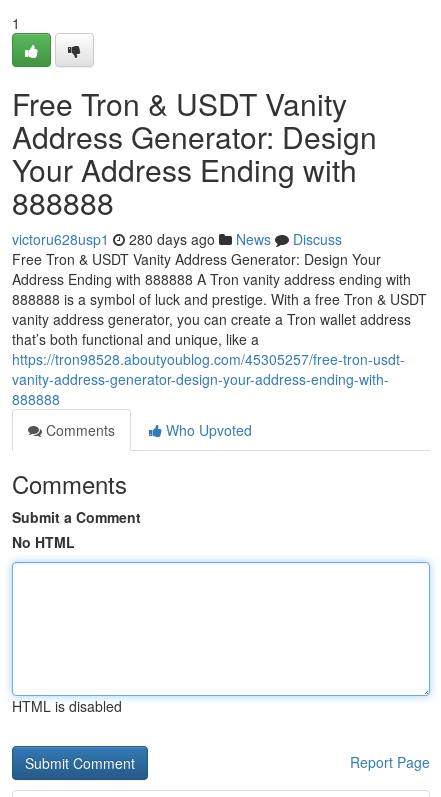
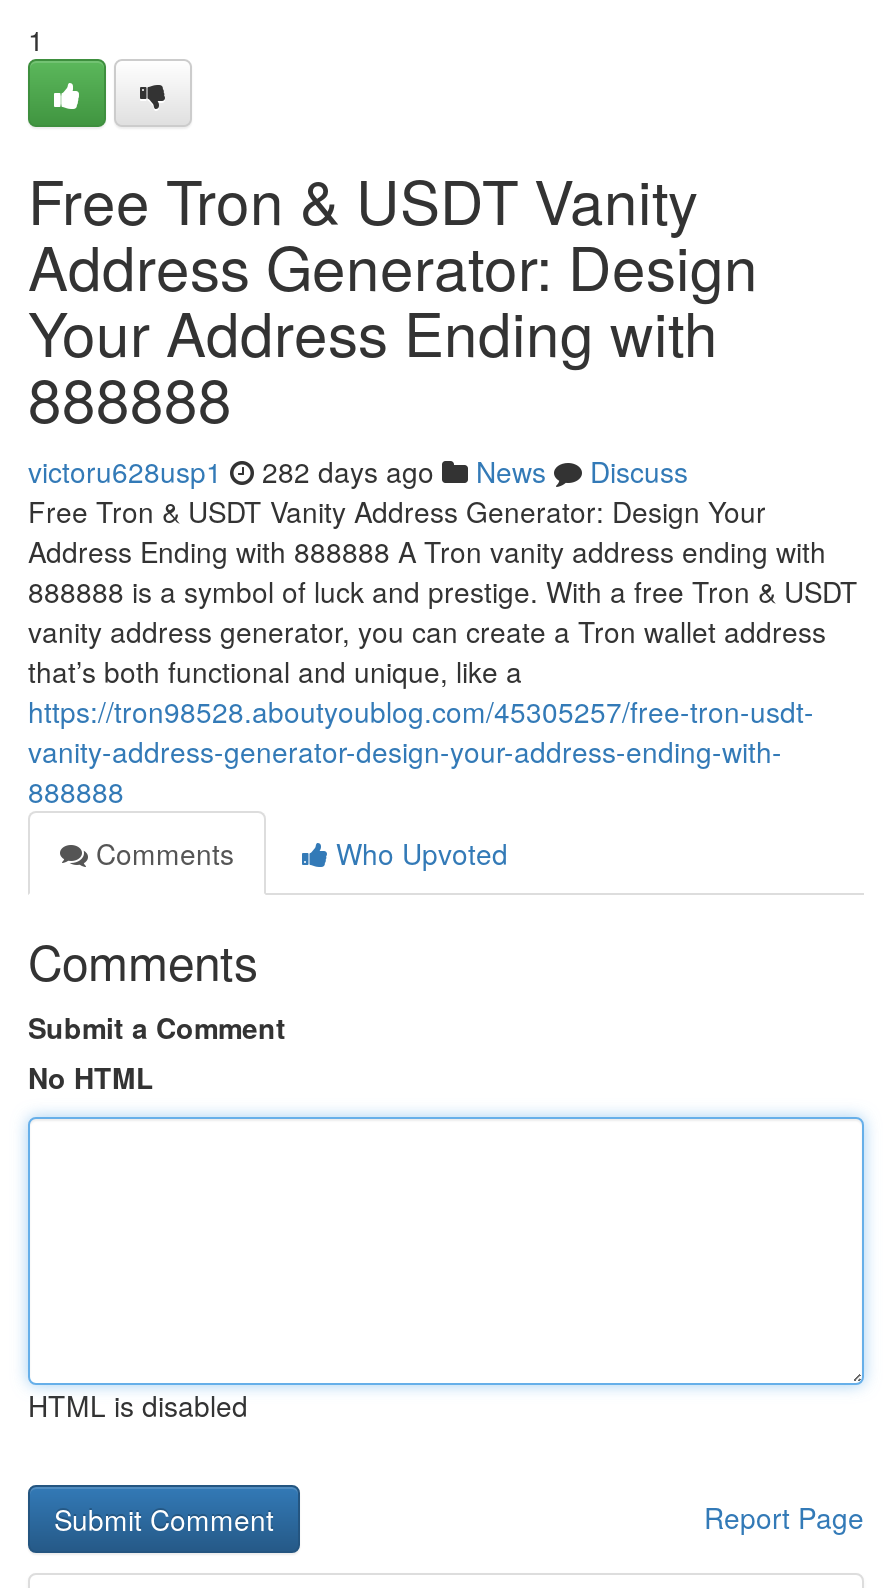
[12,229,342,249] victoru628usp1 280 days ago News Discuss -> [28,451,688,491] victoru628usp1 282 days ago News Discuss

